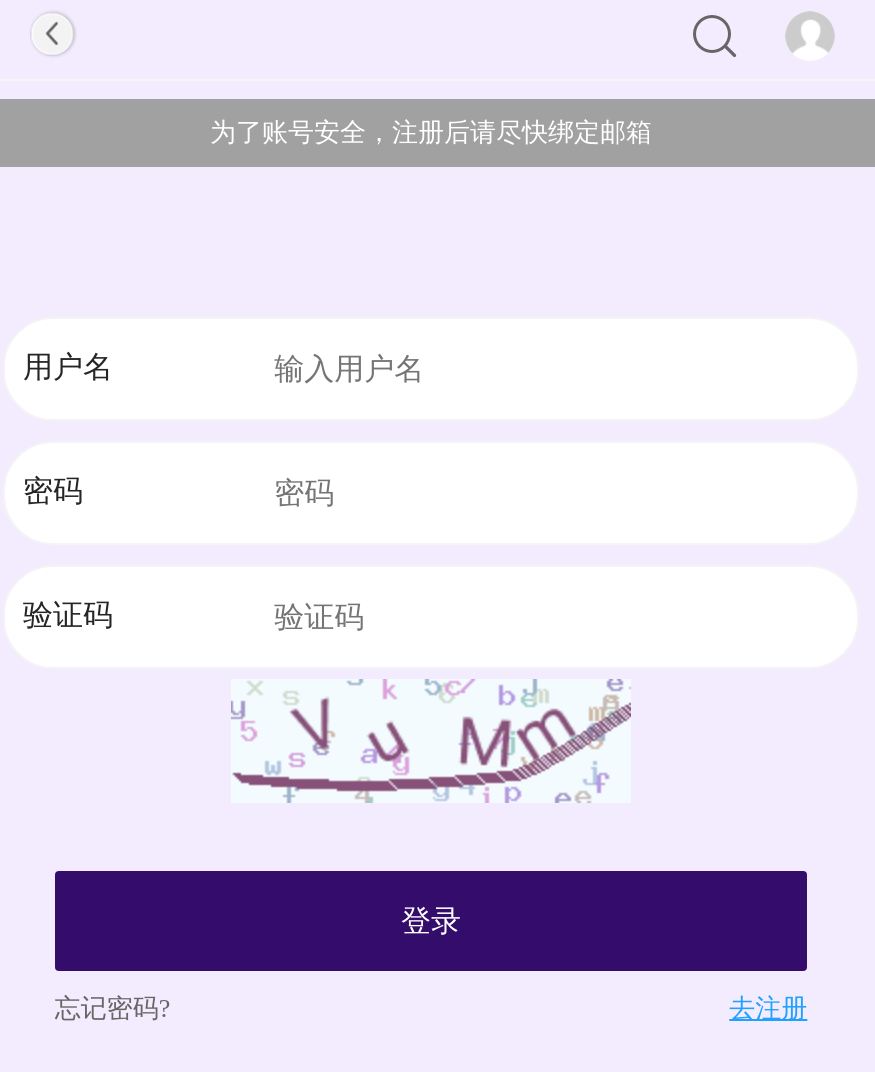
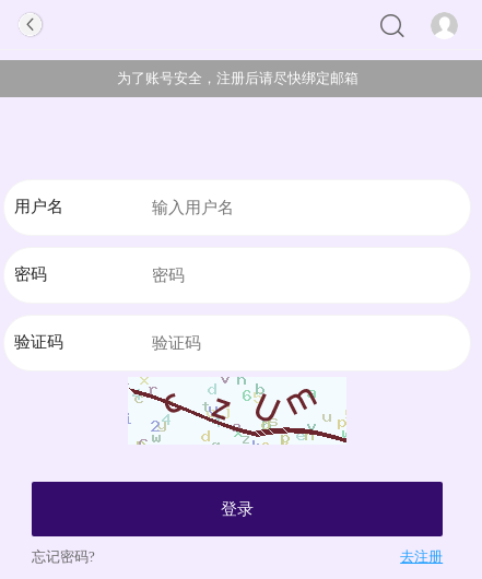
[231,679,633,803] [image] -> [128,377,348,445] [image]

